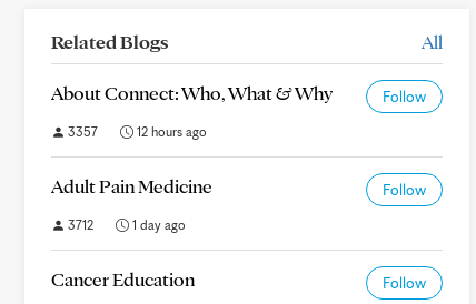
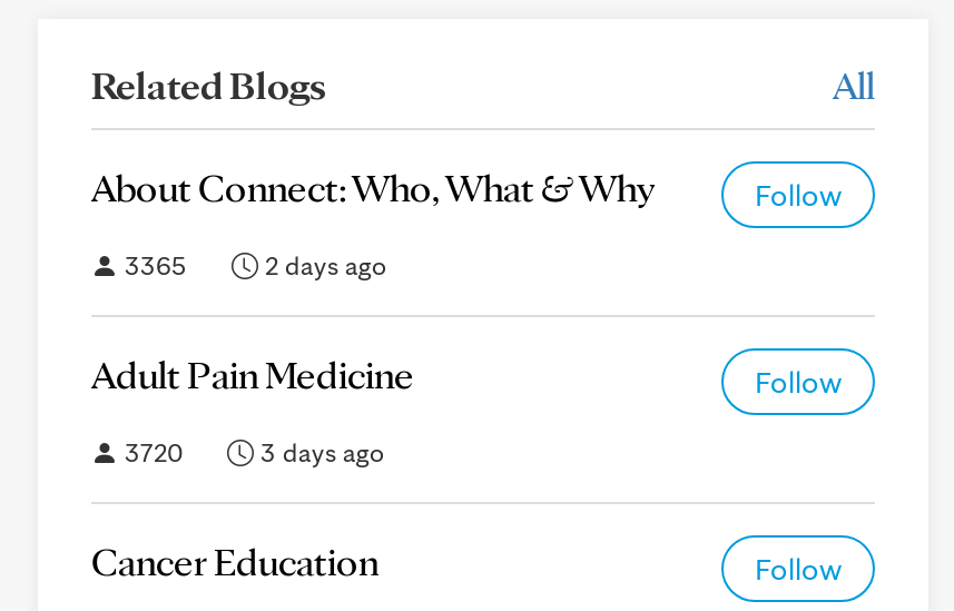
[65,123,98,140] 3357 -> [118,248,187,282] 3365
[133,123,207,140] 12 hours ago -> [258,248,387,282] 2 days ago
[65,216,93,233] 3712 -> [118,435,183,469] 3720
[129,216,186,233] 1 day ago -> [254,435,385,469] 3 days ago

